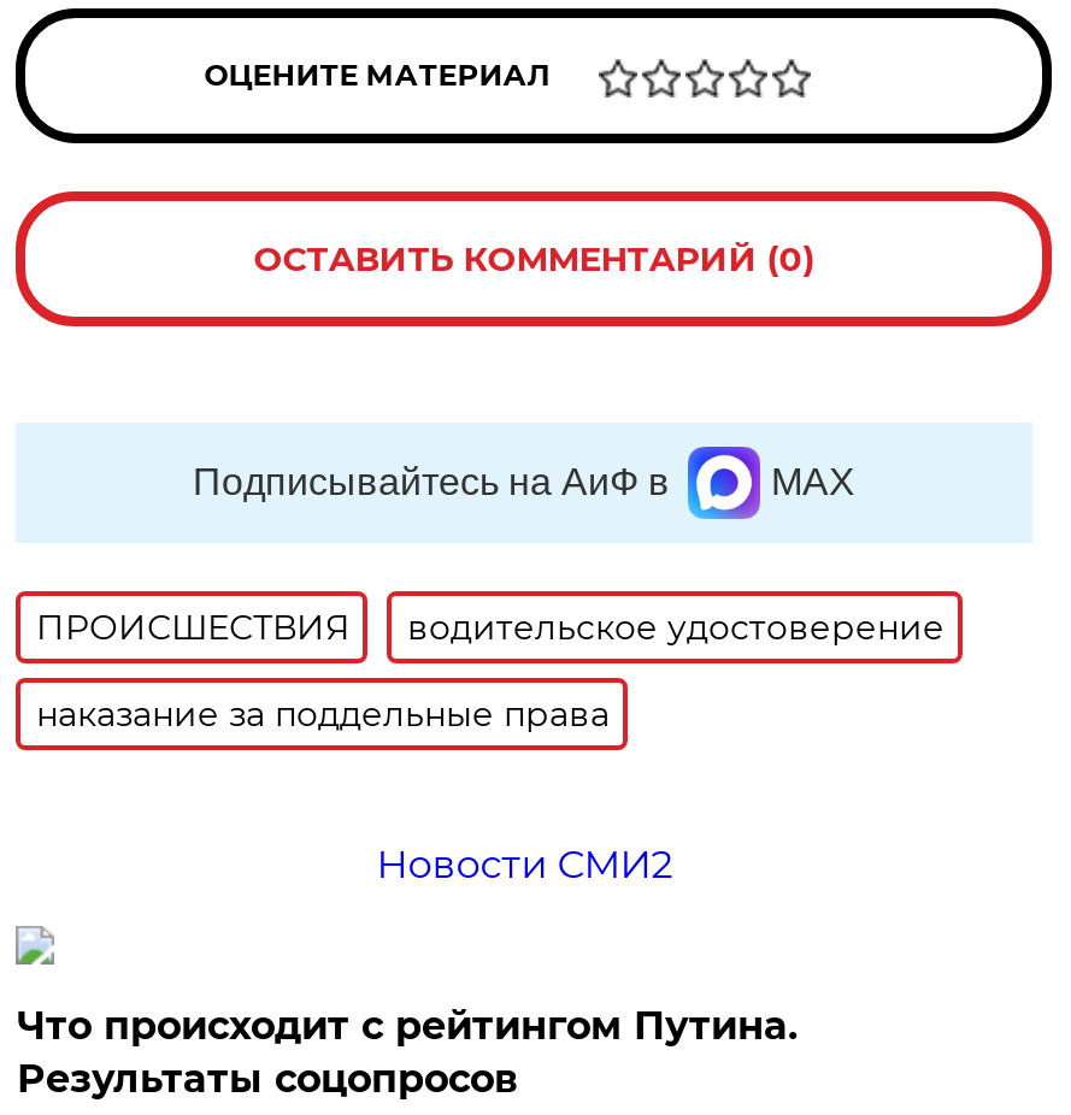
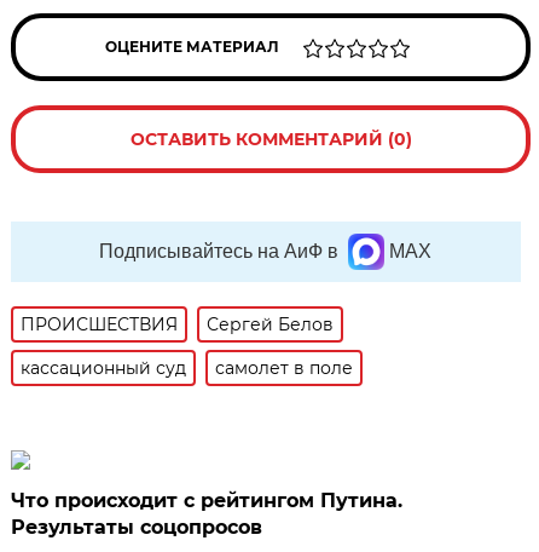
[36,605,944,887] водительское удостоверение | наказание за поддельные права | Новости СМИ2 -> [21,313,353,379] Сергей Белов | кассационный суд | самолет в поле

